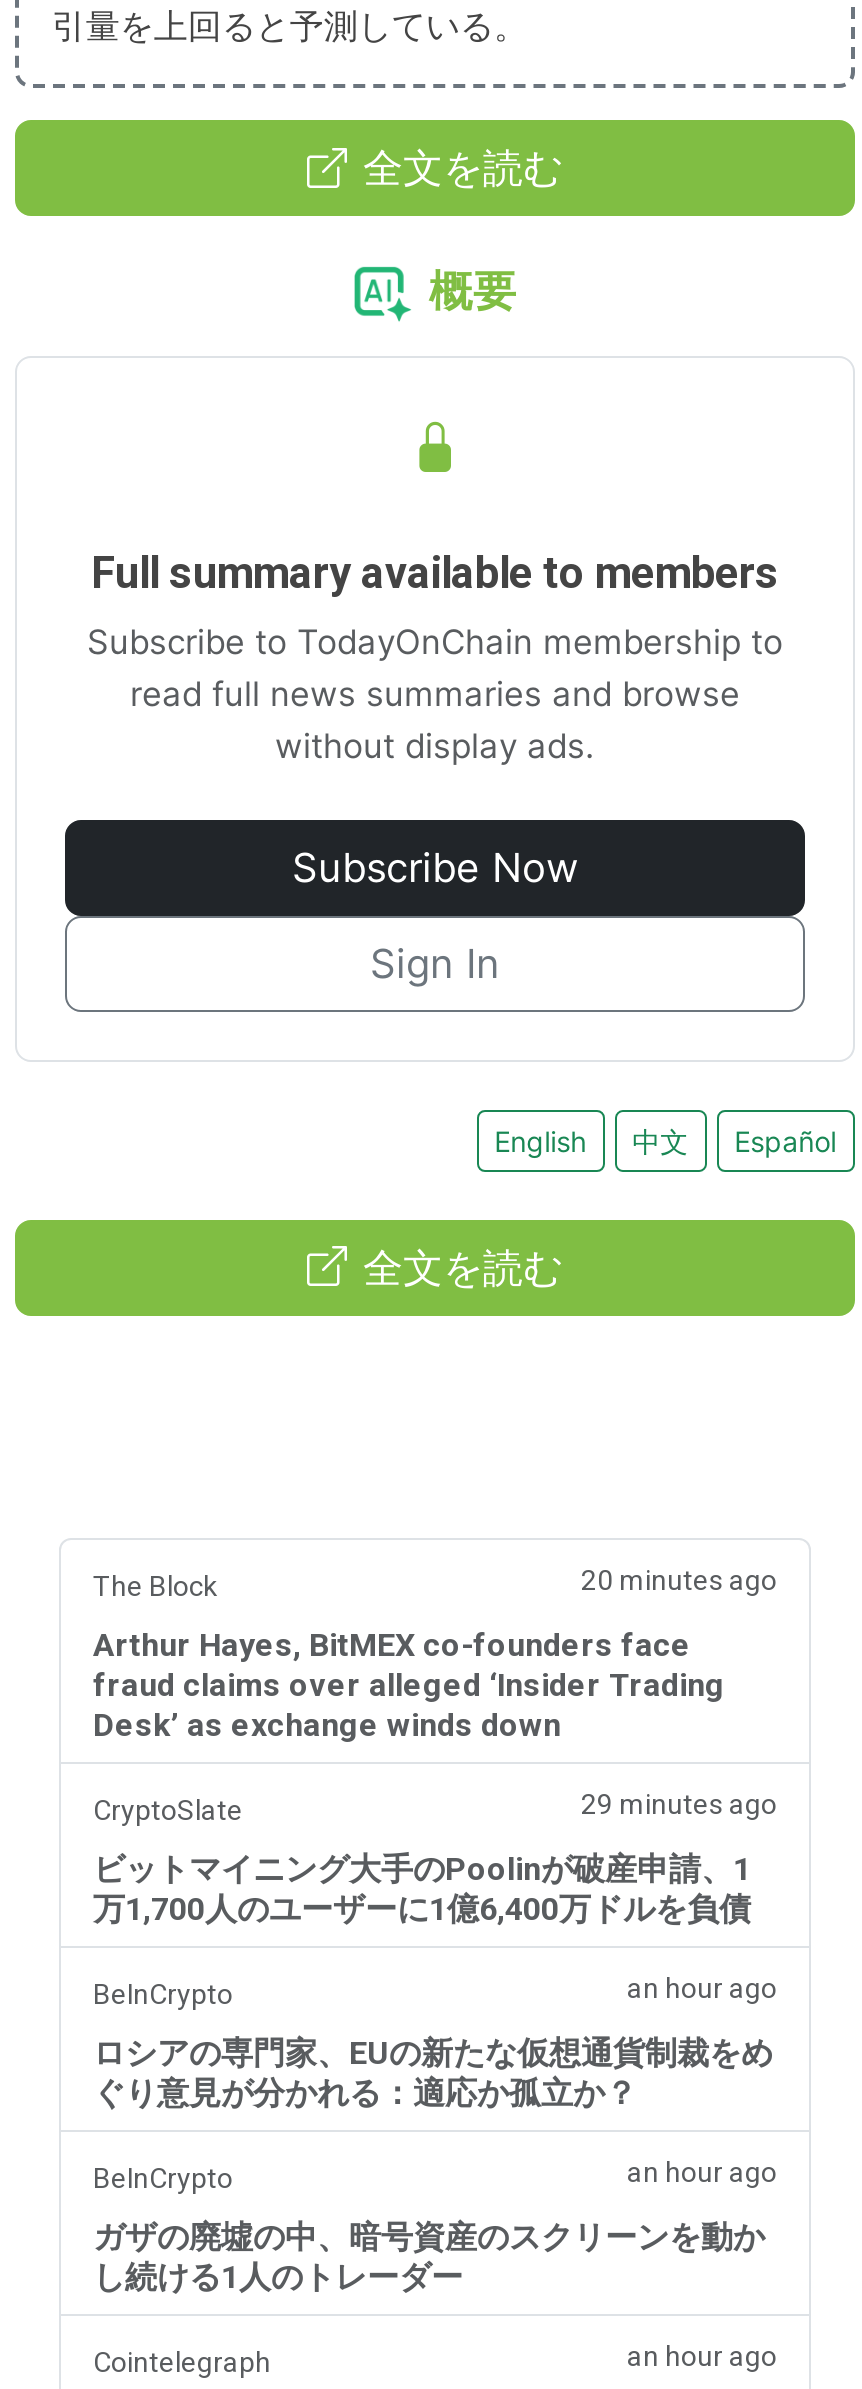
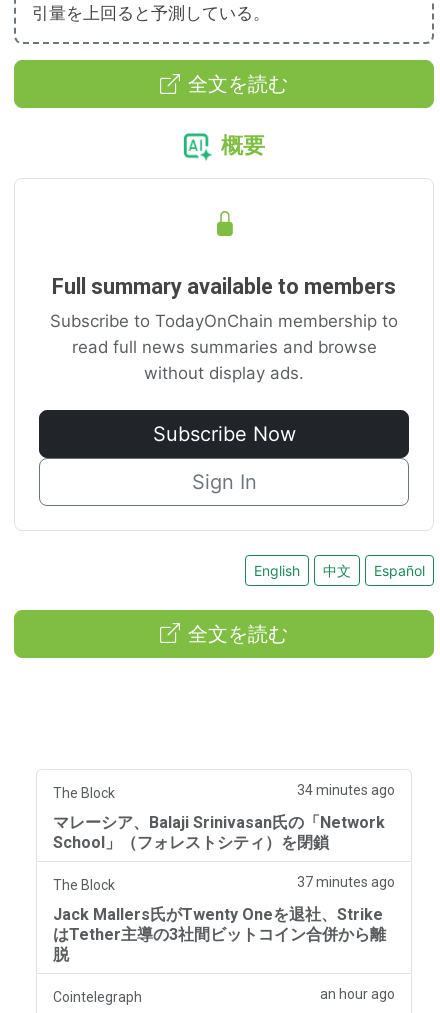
[93,1564,777,2296] 20 minutes ago | Arthur Hayes, BitMEX co-founders face | fraud claims over alleged ‘Insider Trading | Desk’ as exchange winds down | CryptoSlate | 29 minutes ago | ビットマイニング大手のPoolinが破産申請、1 | 万1,700人のユーザーに1億6,400万ドルを負債 | BeInCrypto | an hour ago | ロシアの専門家、EUの新たな仮想通貨制裁をめ | ぐり意見が分かれる：適応か孤立か？ | BeInCrypto | an hour ago | ガザの廃墟の中、暗号資産のスクリーンを動か | し続ける1人のトレーダー -> [53,782,395,964] 34 minutes ago | マレーシア、Balaji Srinivasan氏の「Network | School」（フォレストシティ）を閉鎖 | The Block | 37 minutes ago | Jack Mallers氏がTwenty Oneを退社、Strike | はTether主導の3社間ビットコイン合併から離 | 脱

